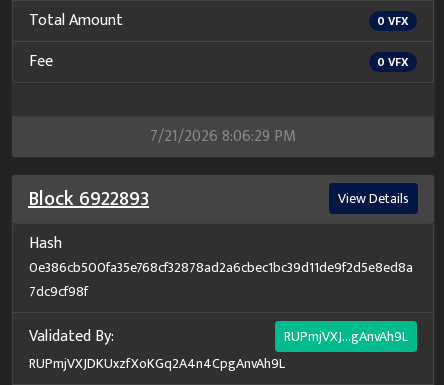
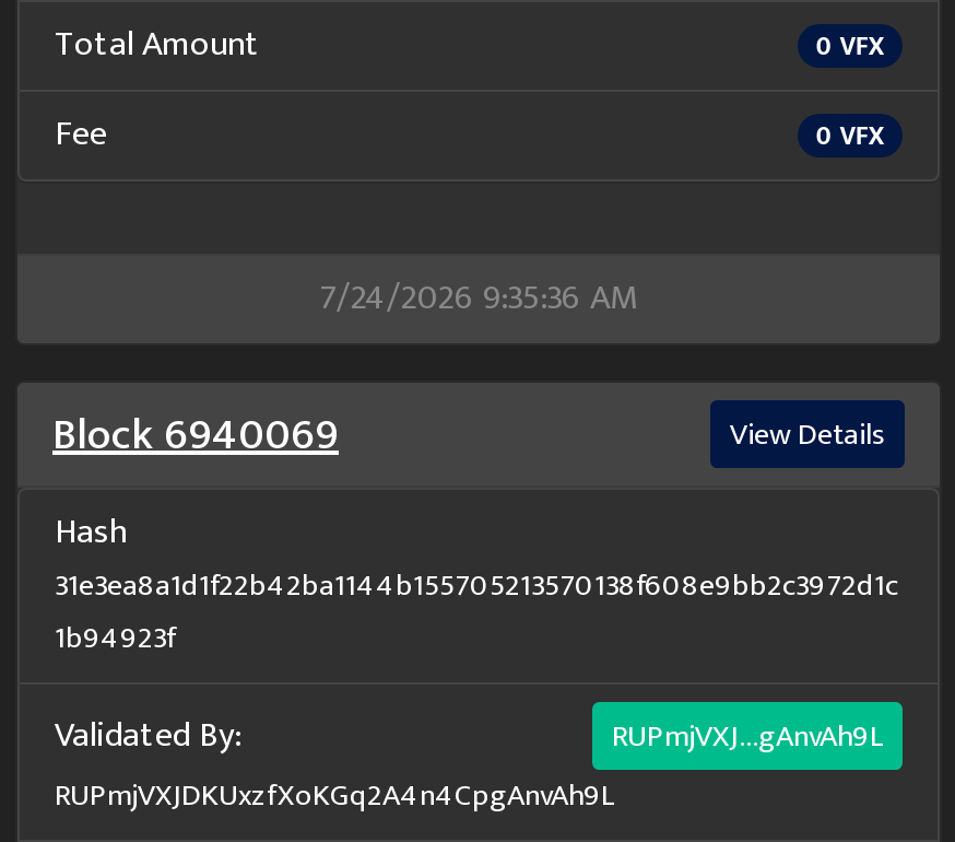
[150,123,296,150] 7/21/2026 8:06:29 PM -> [319,269,638,328] 7/24/2026 9:35:36 AM
[28,181,149,215] Block6922893 -> [52,397,339,471] Block6940069
[29,256,413,303] 0e386cb500fa35e768cf32878ad2a6cbec1bc39d11de9f2d5e8ed8a | 7dc9cf98f -> [55,560,898,663] 31e3ea8a1d1f22b42ba1144b155705213570138f608e9bb2c3972d1c | 1b94923f

